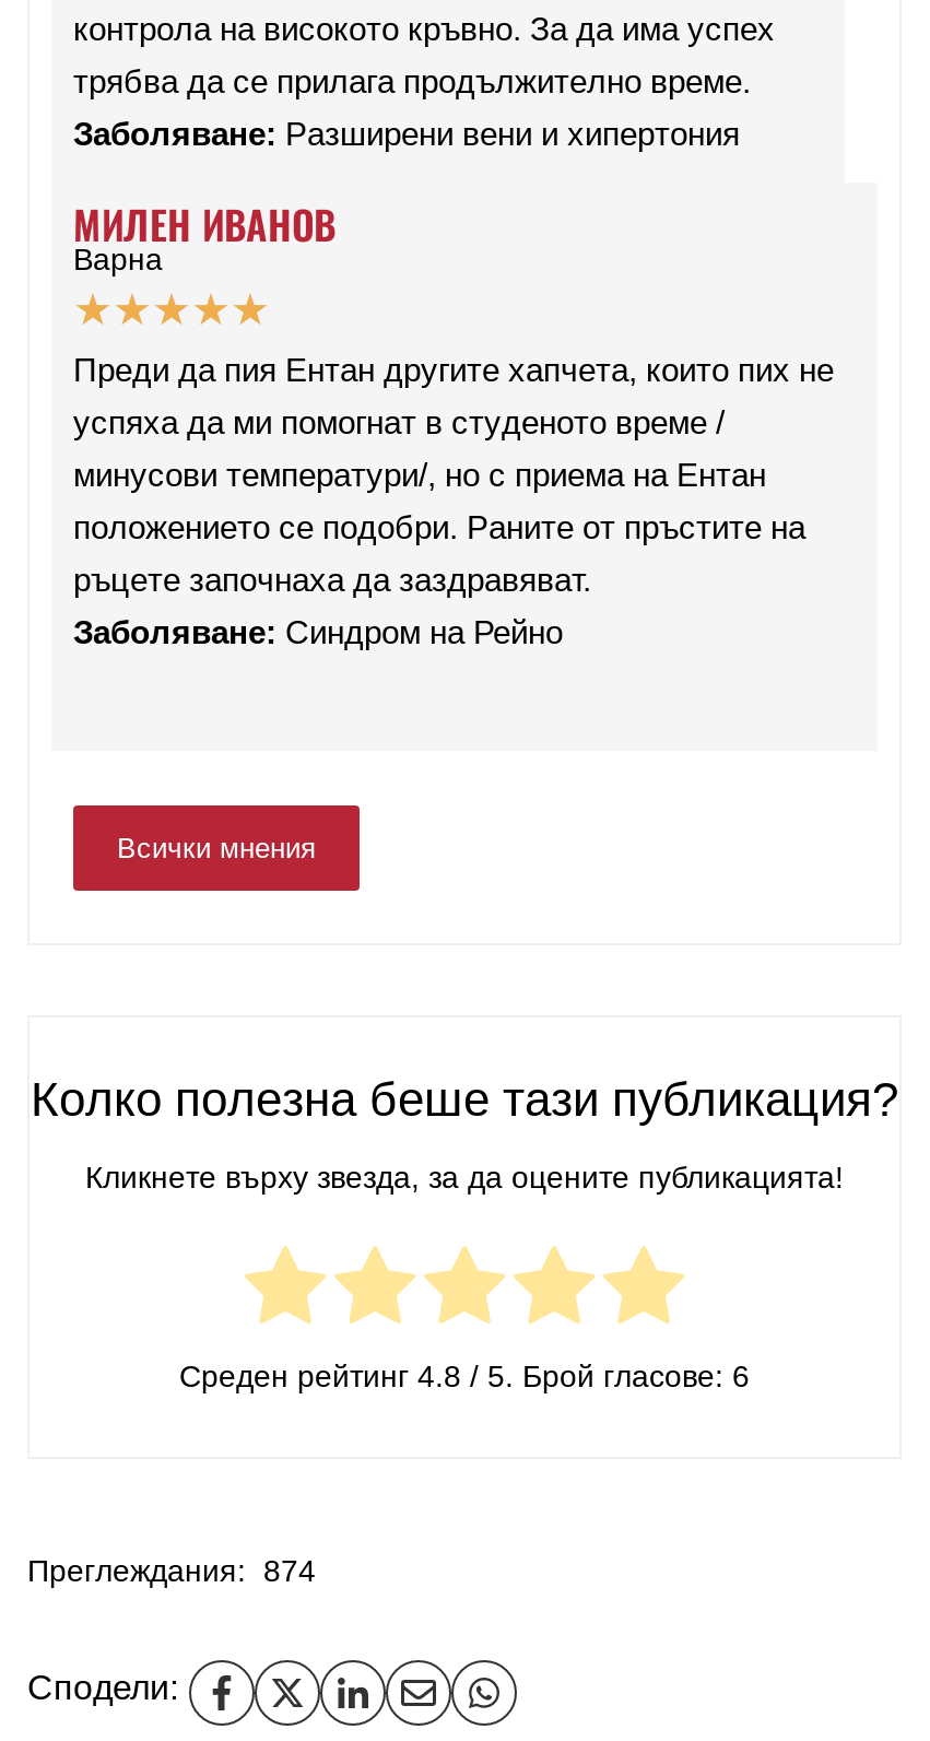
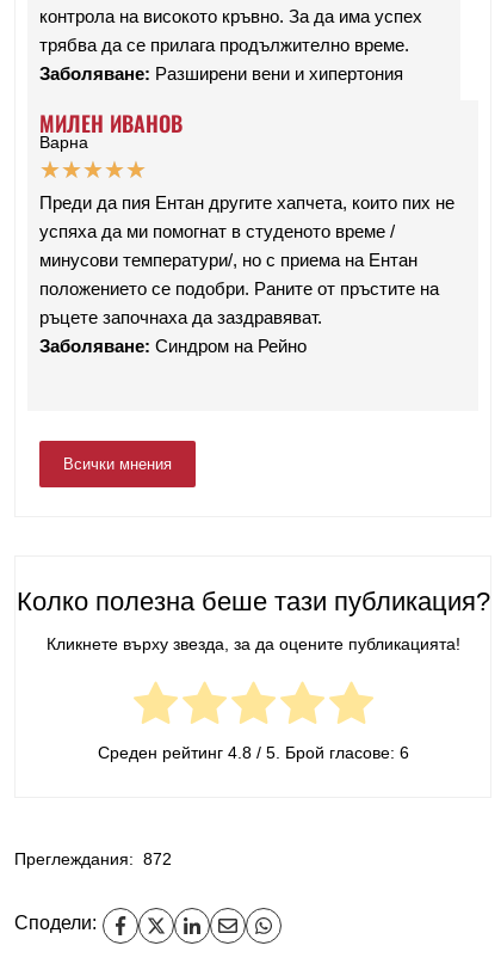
[27,1554,316,1589] Преглеждания: 874 -> [14,850,172,869] Преглеждания: 872

